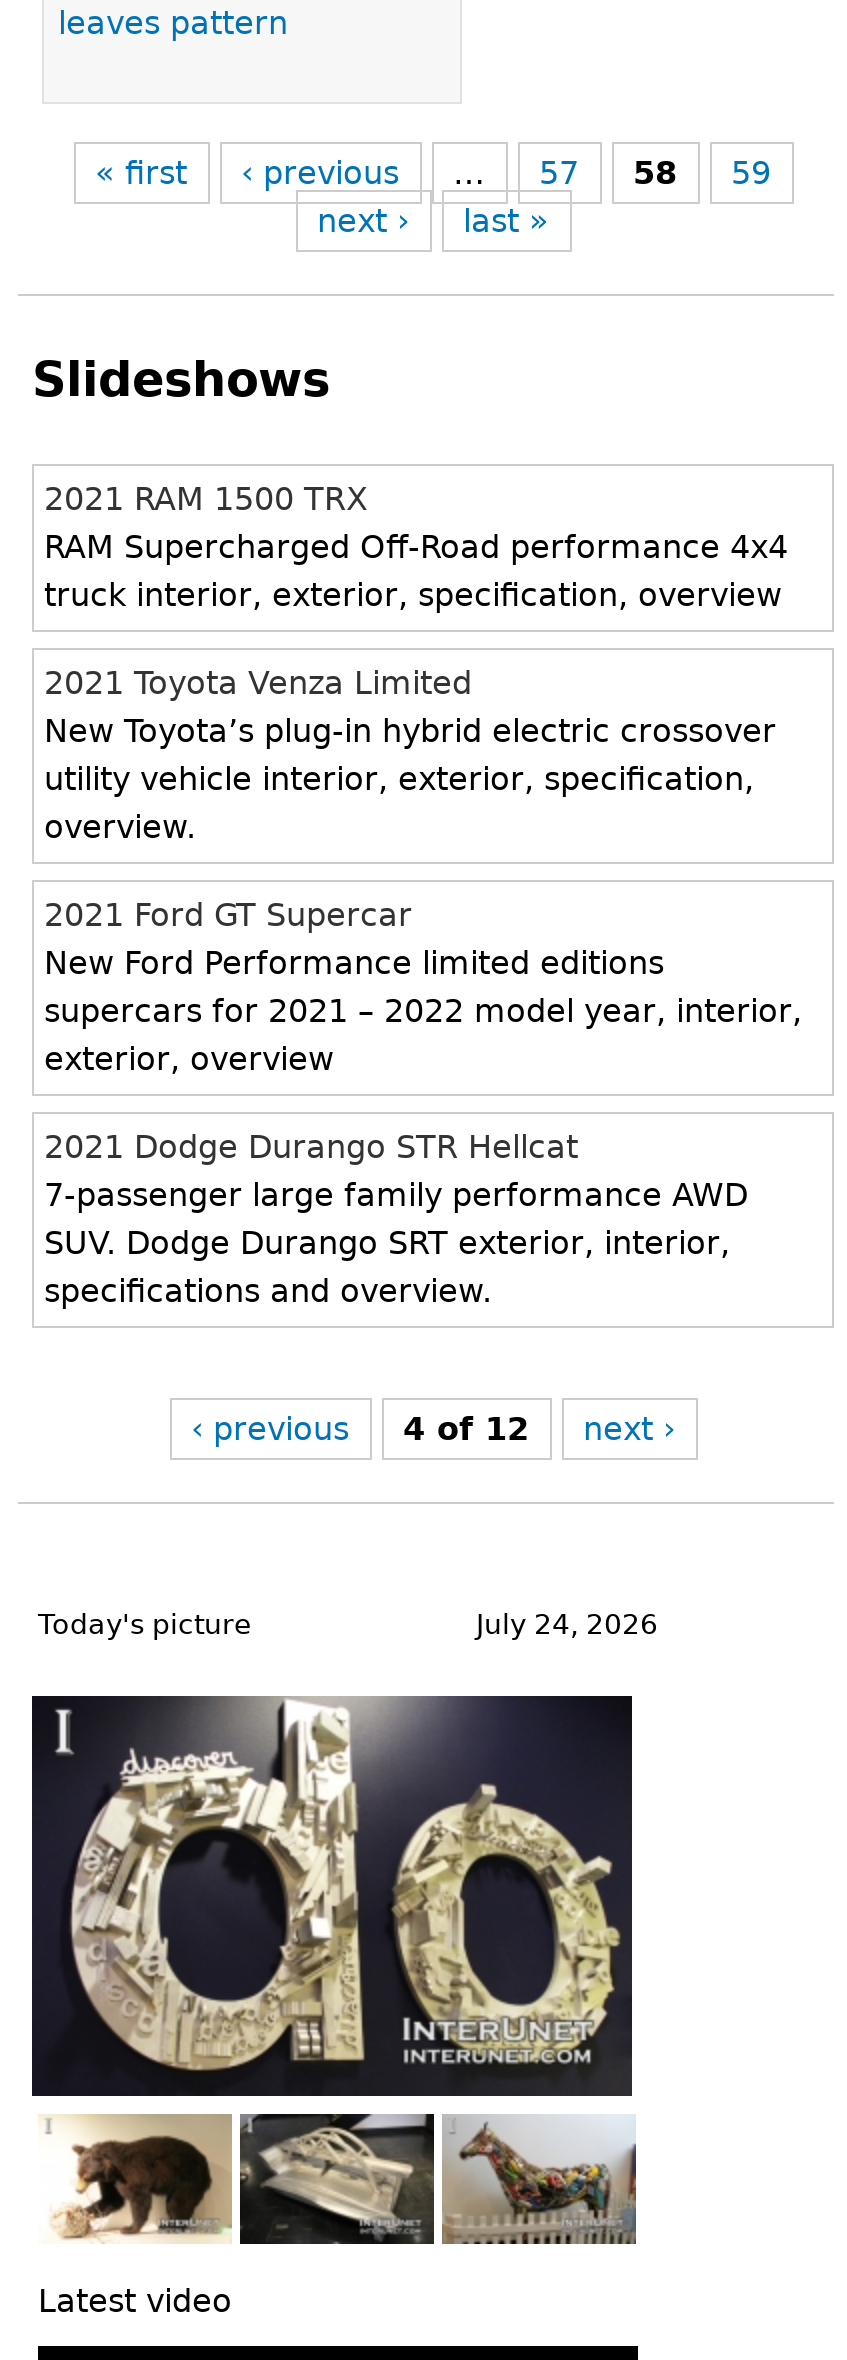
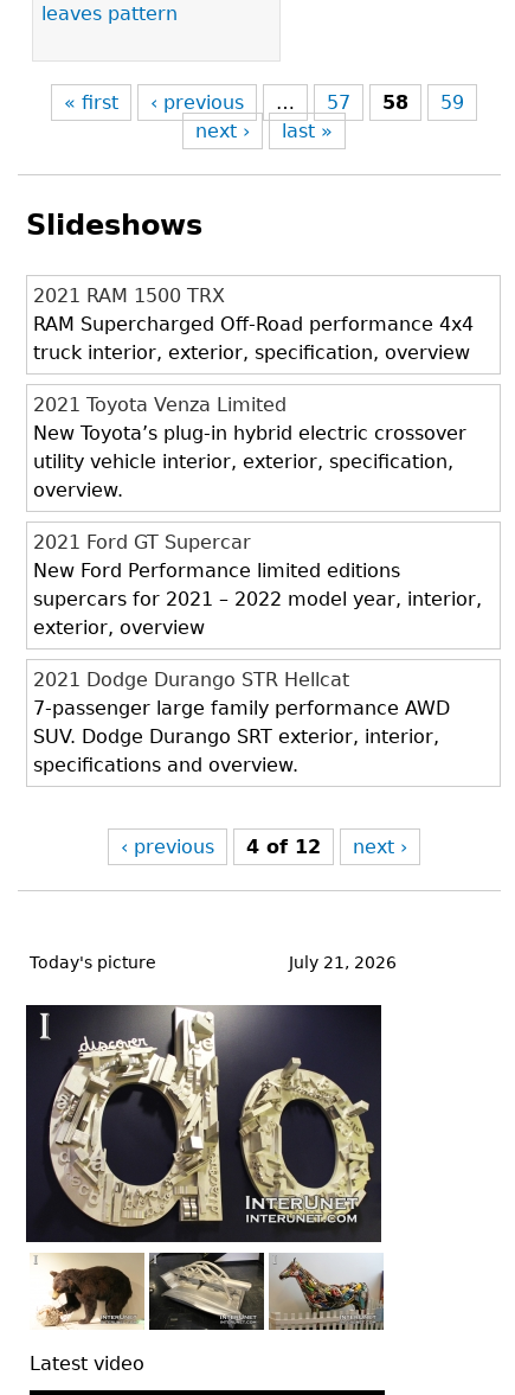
[476,1608,658,1640] July 24, 2026 -> [289,953,397,972] July 21, 2026

